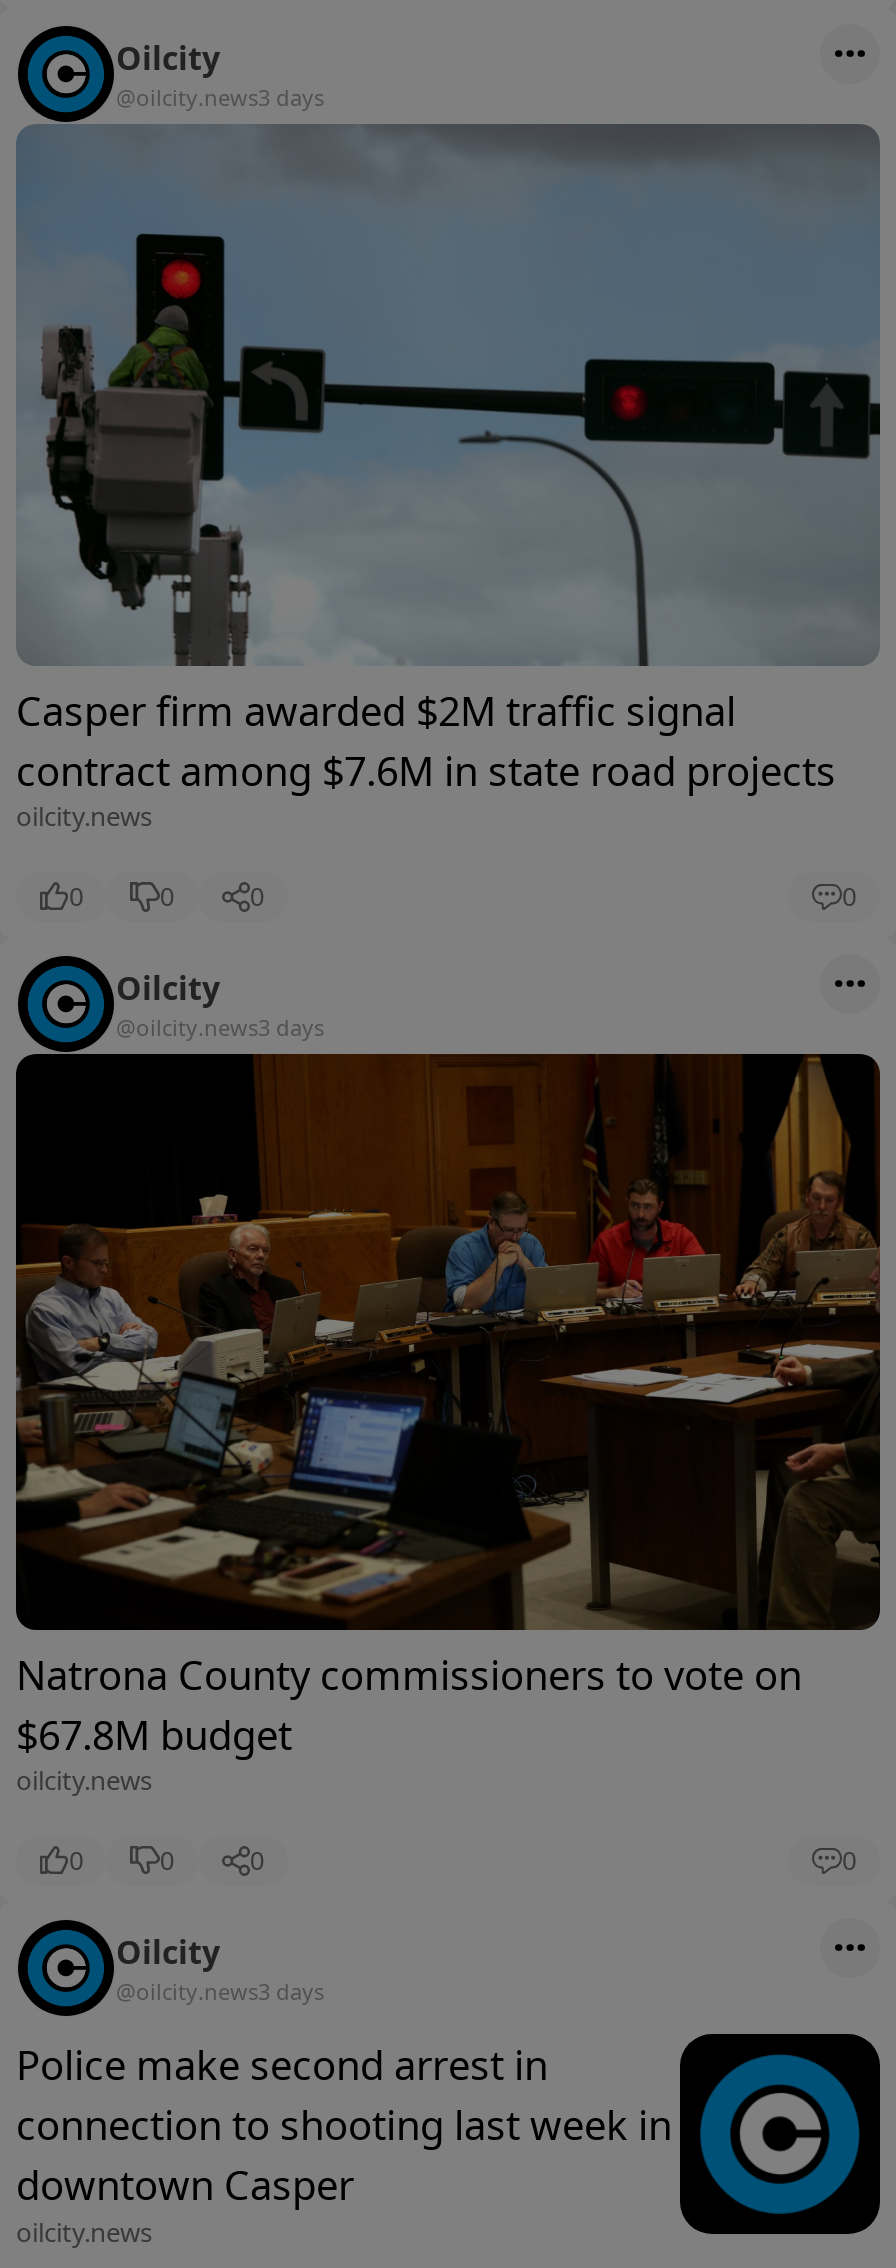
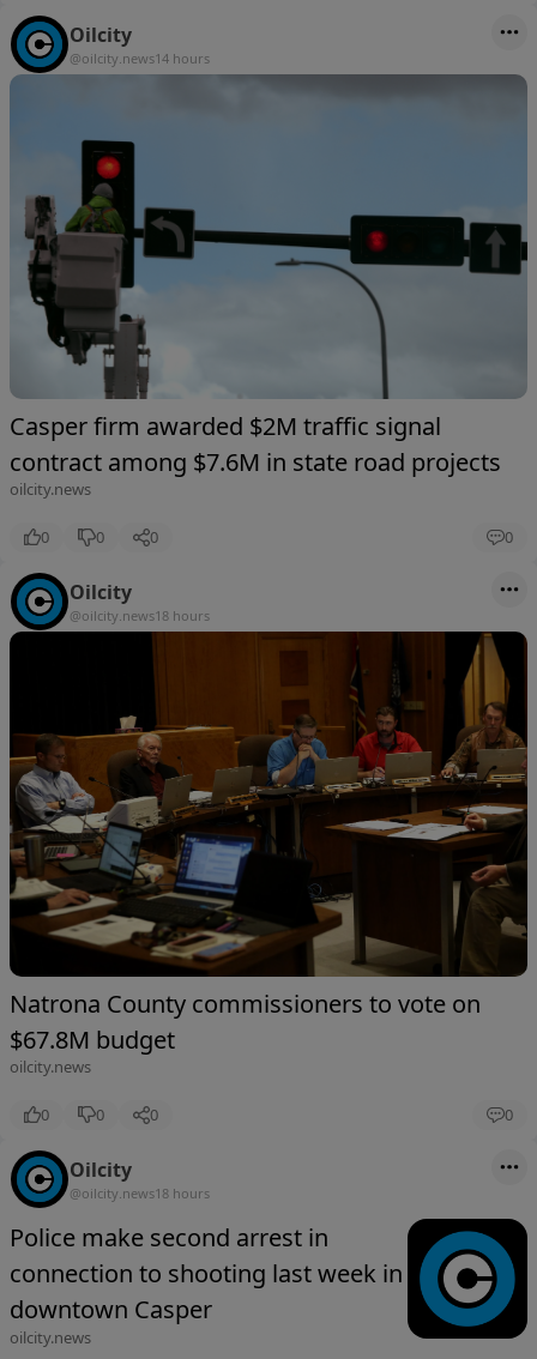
[116,82,324,112] @oilcity.news3 days -> [70,49,210,67] @oilcity.news14 hours
[116,1012,324,1042] @oilcity.news3 days -> [70,606,210,624] @oilcity.news18 hours
[116,1975,324,2005] @oilcity.news3 days -> [70,1184,210,1202] @oilcity.news18 hours

